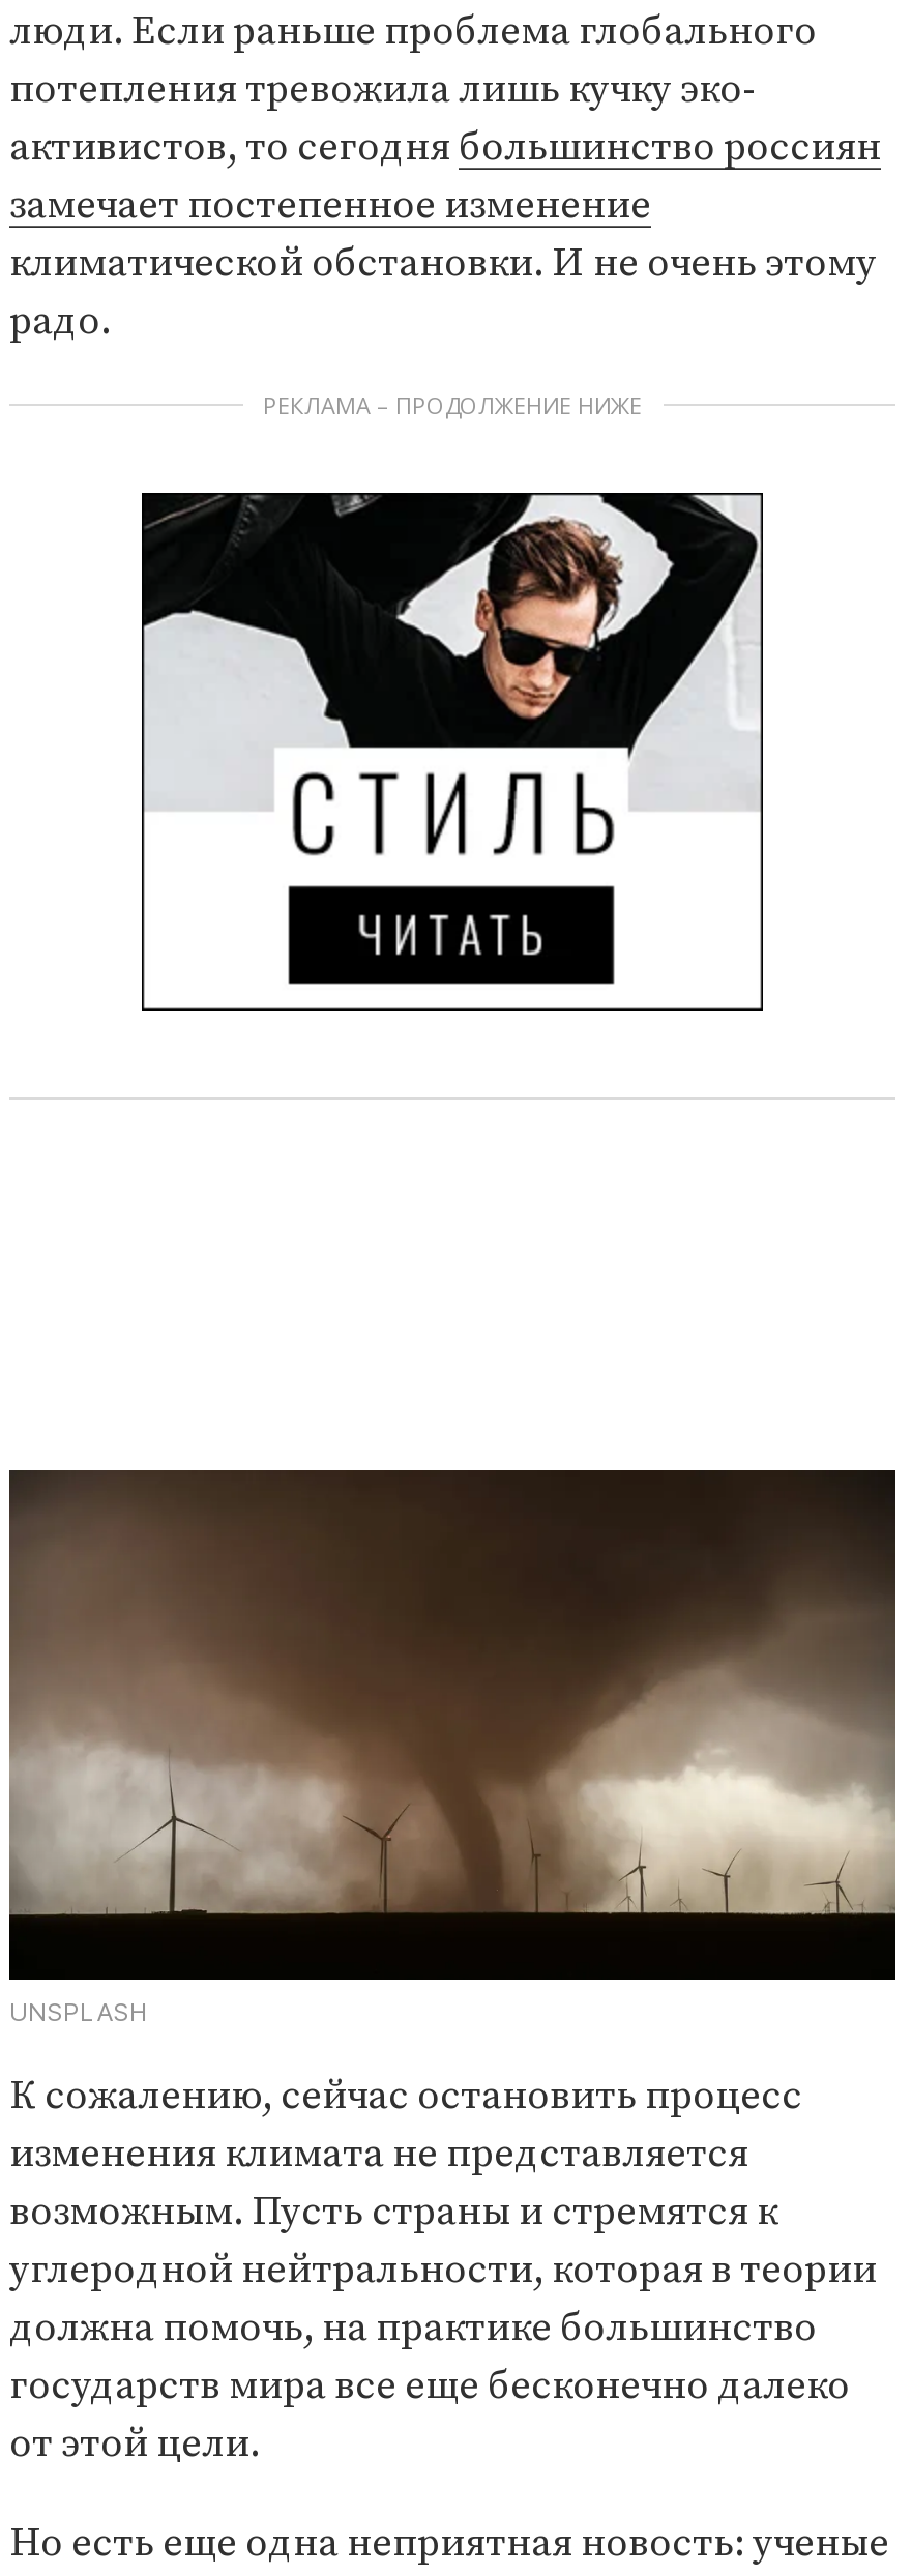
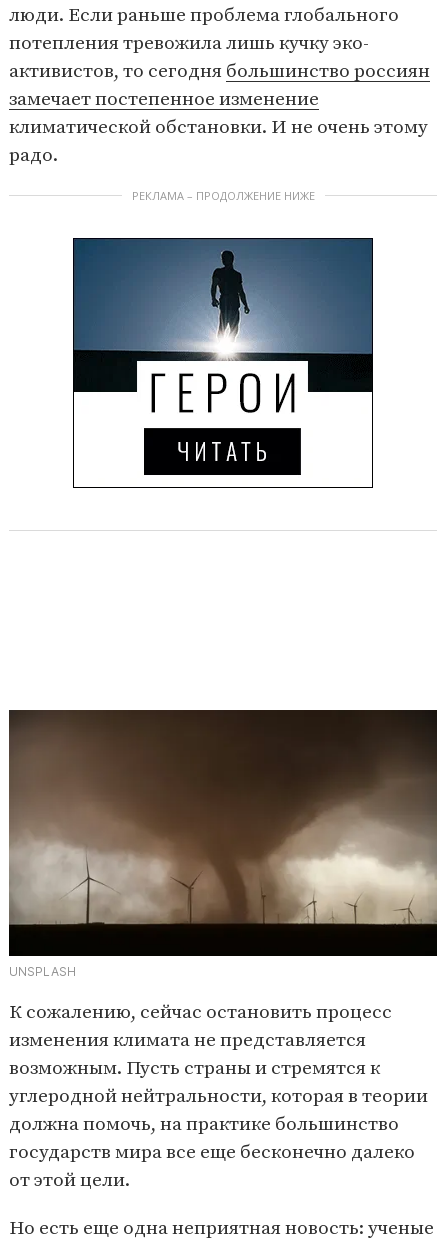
[142,493,763,857] [image] -> [73,238,373,414] [image]

